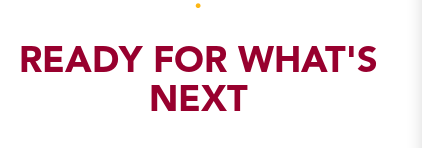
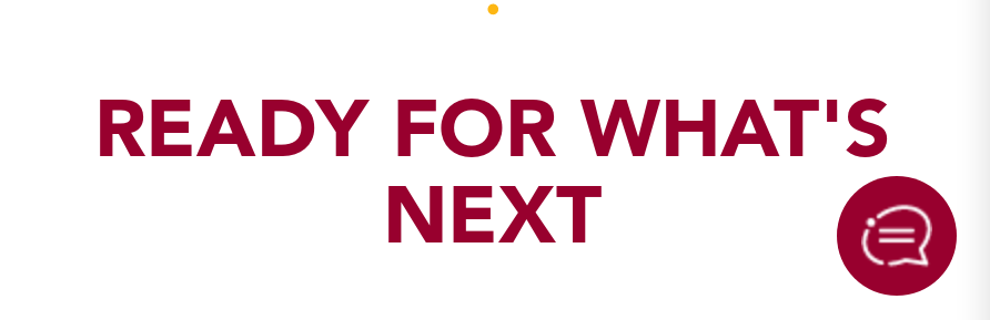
none -> [835,174,959,298] [image]

